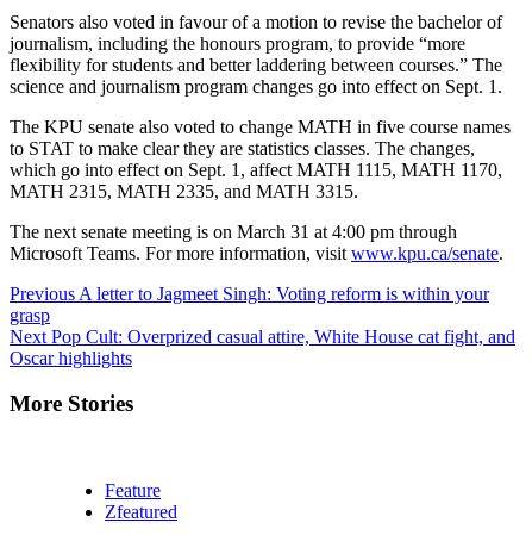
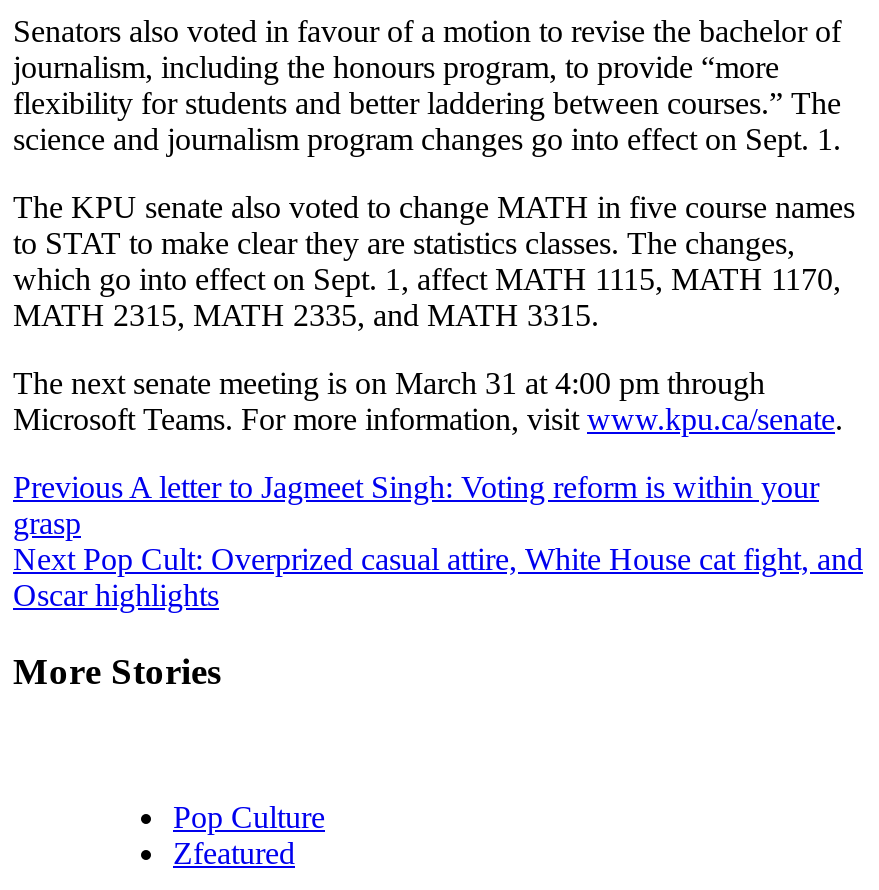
[105,480,161,501] Feature -> [173,800,325,834] Pop Culture

